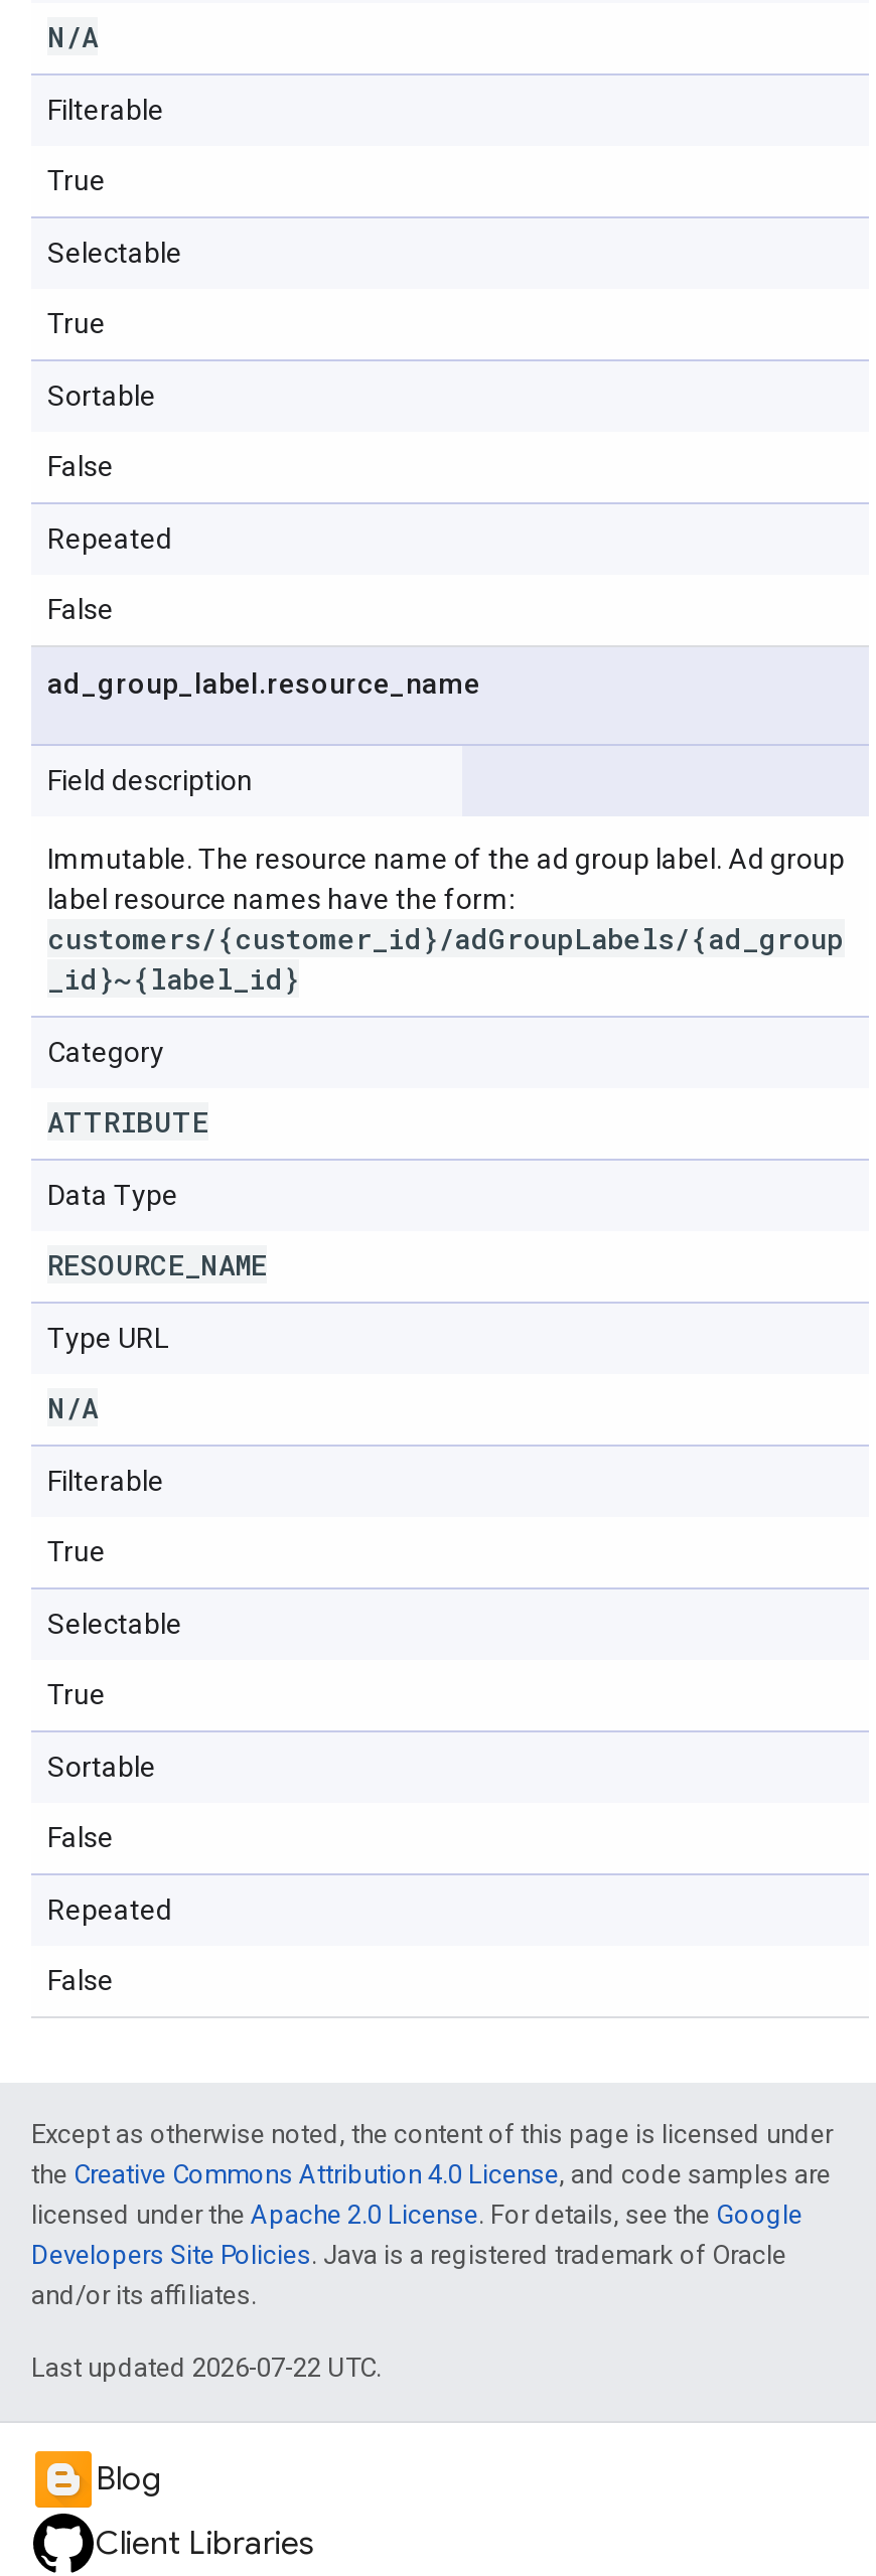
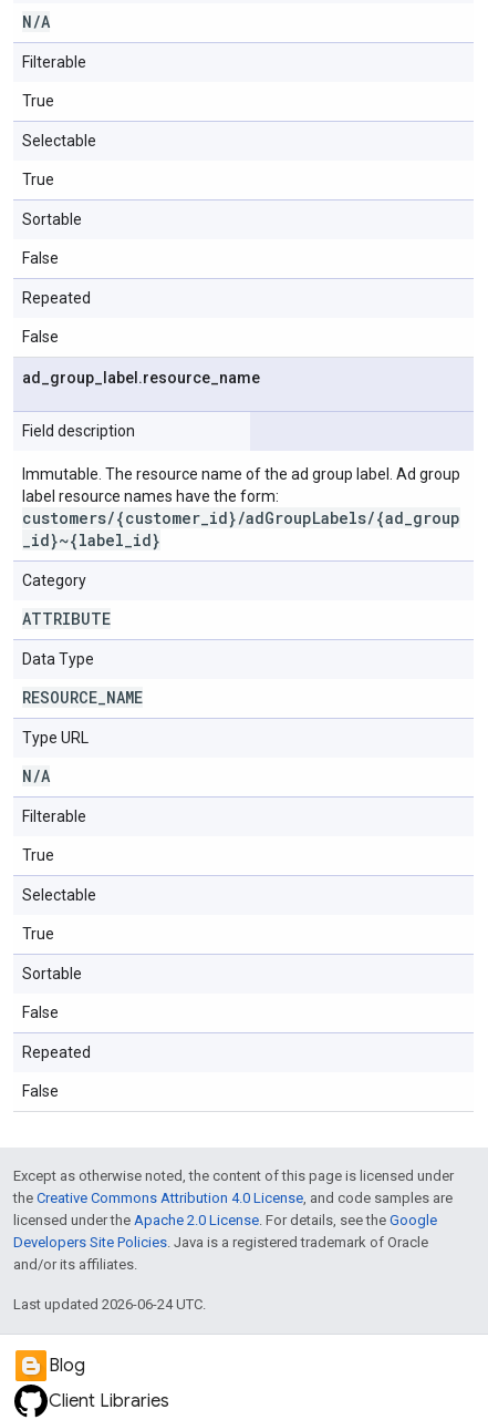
[31,2353,382,2383] Last updated 2026-07-22 UTC. -> [13,1296,206,1313] Last updated 2026-06-24 UTC.

